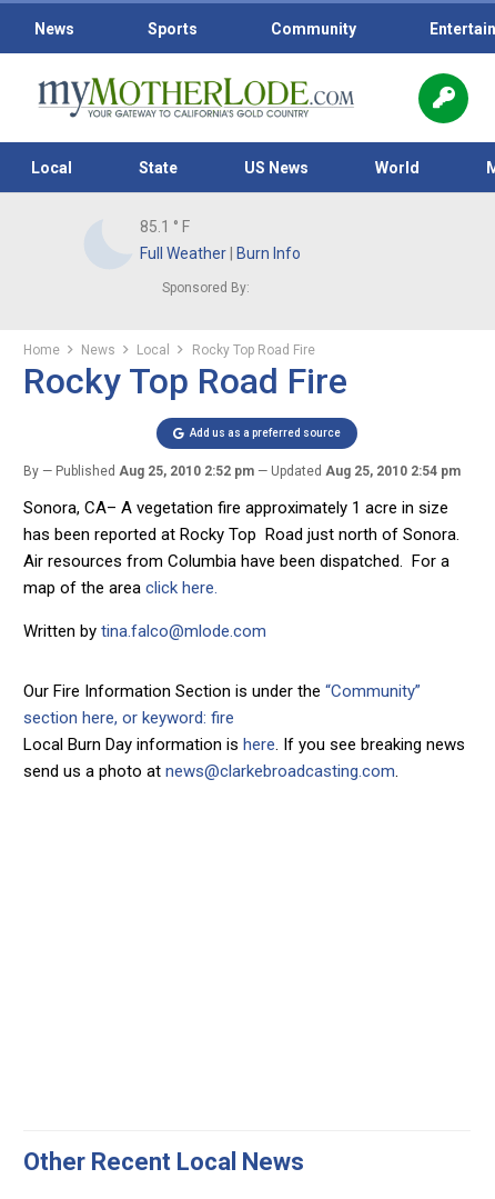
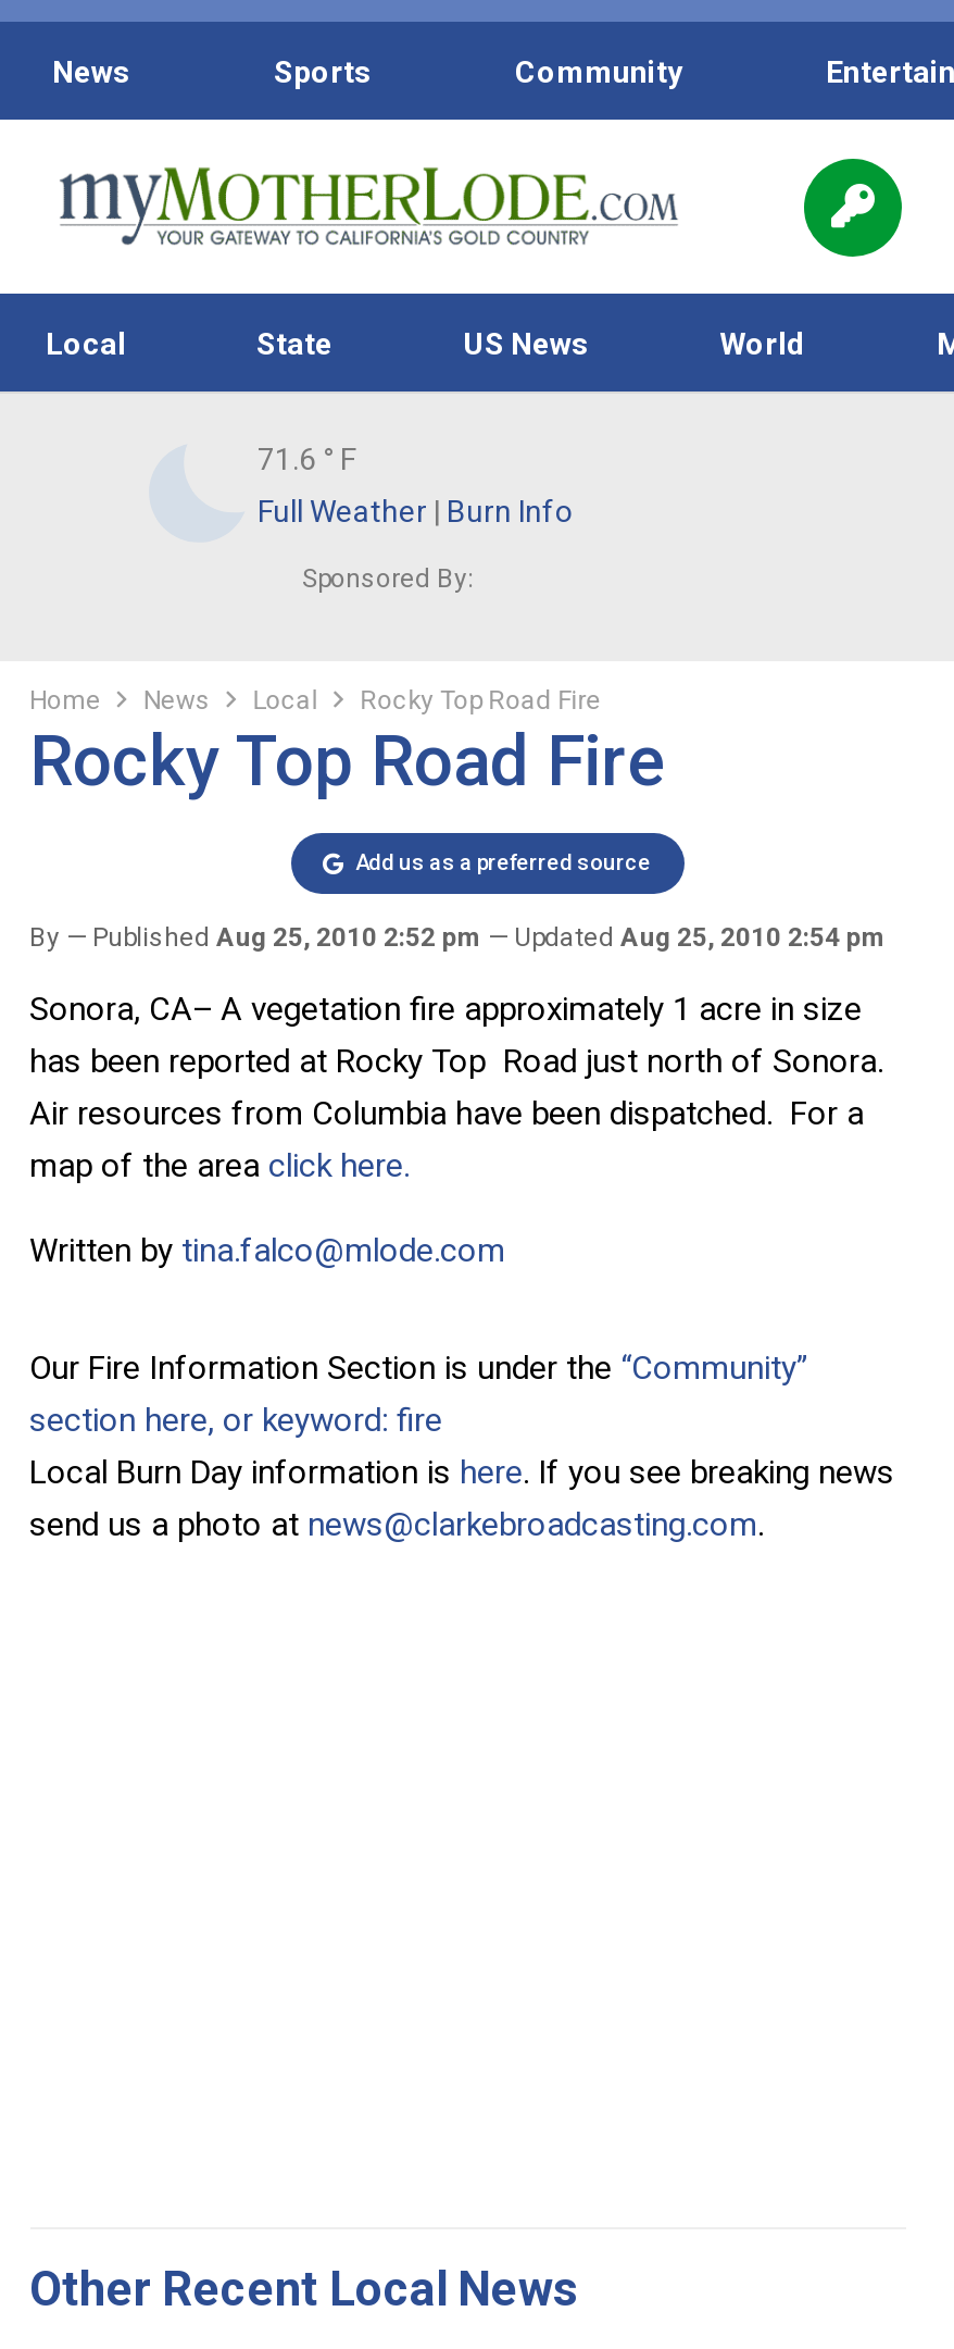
[139,218,189,236] 85.1 ° F -> [258,442,355,476] 71.6 ° F

